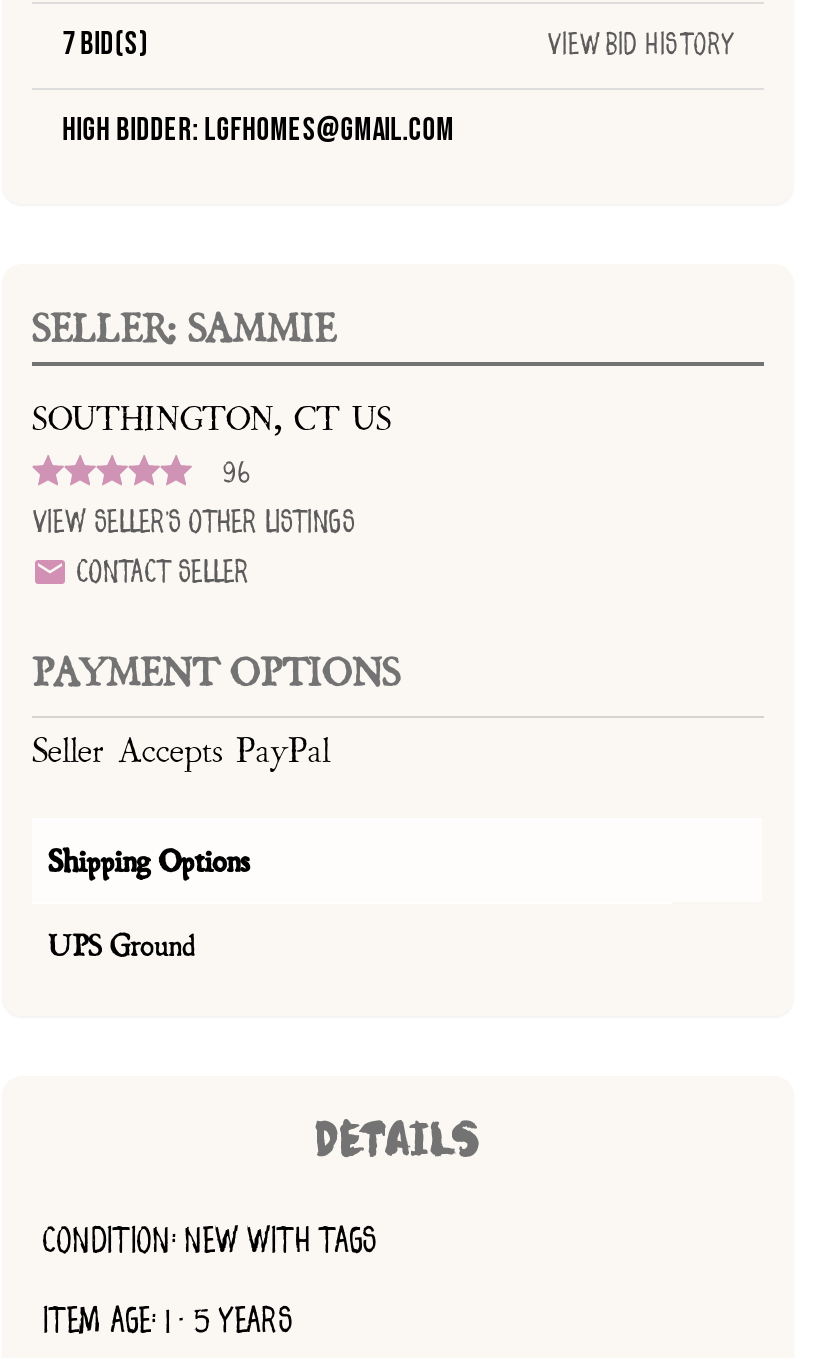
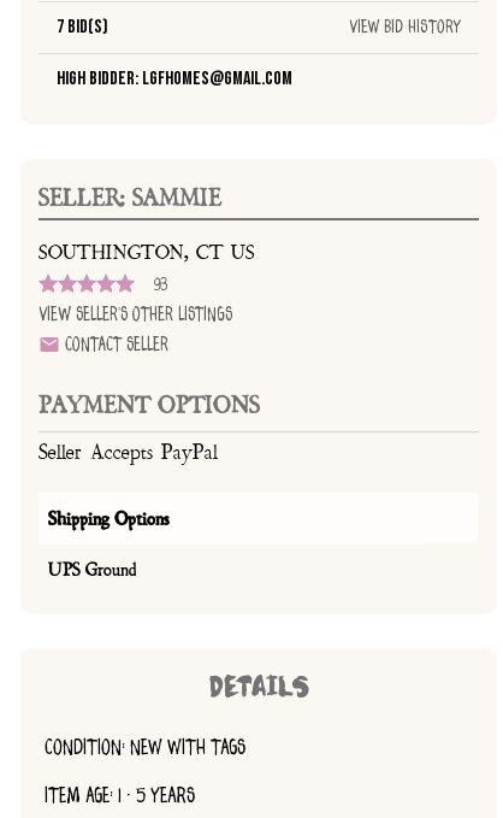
[222,457,250,491] 96 -> [153,275,169,296] 93

